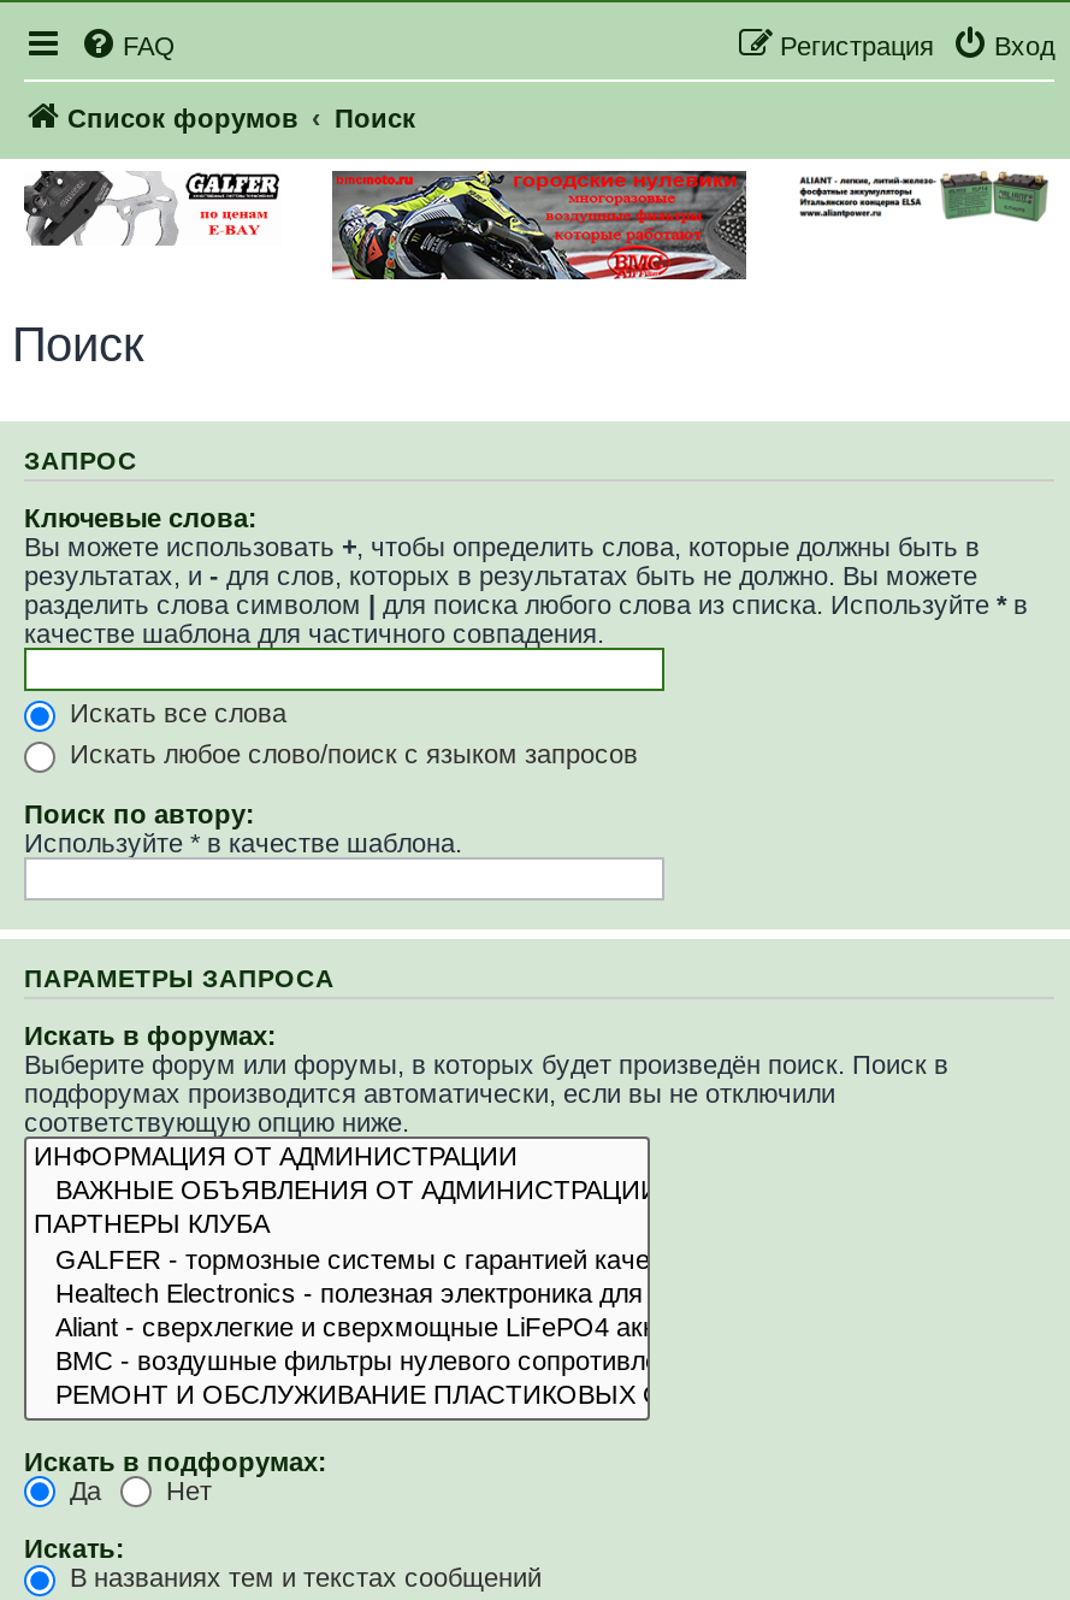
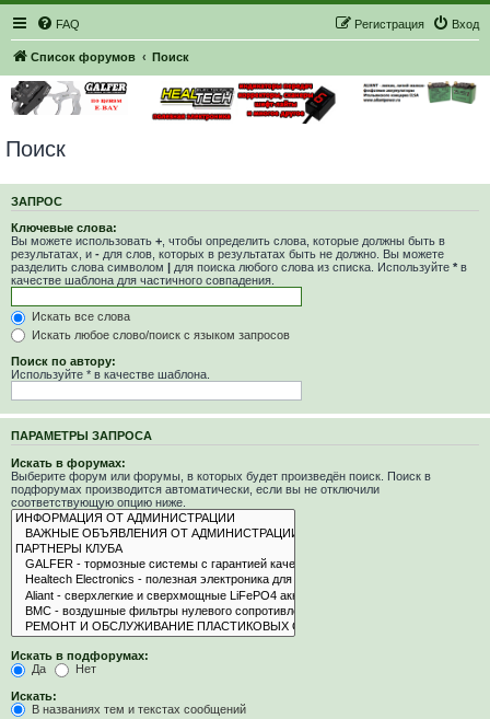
[330,169,749,282] [image] -> [151,81,339,125] [image]

